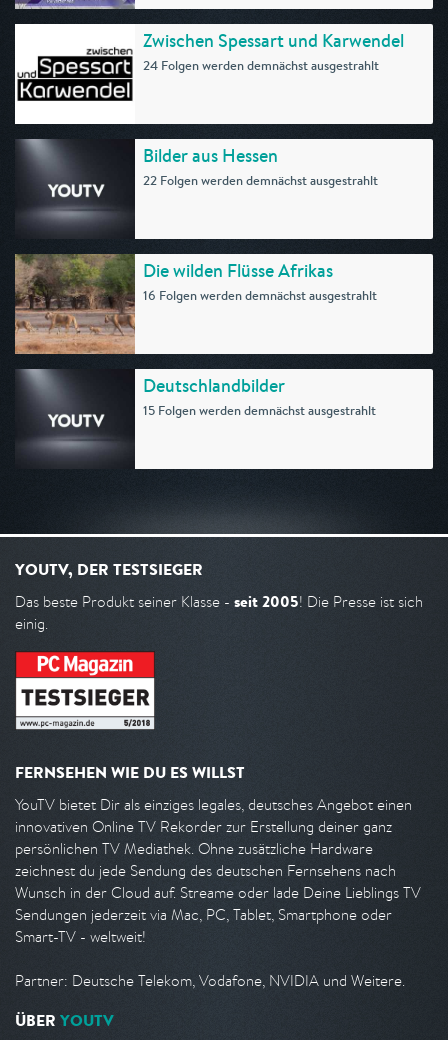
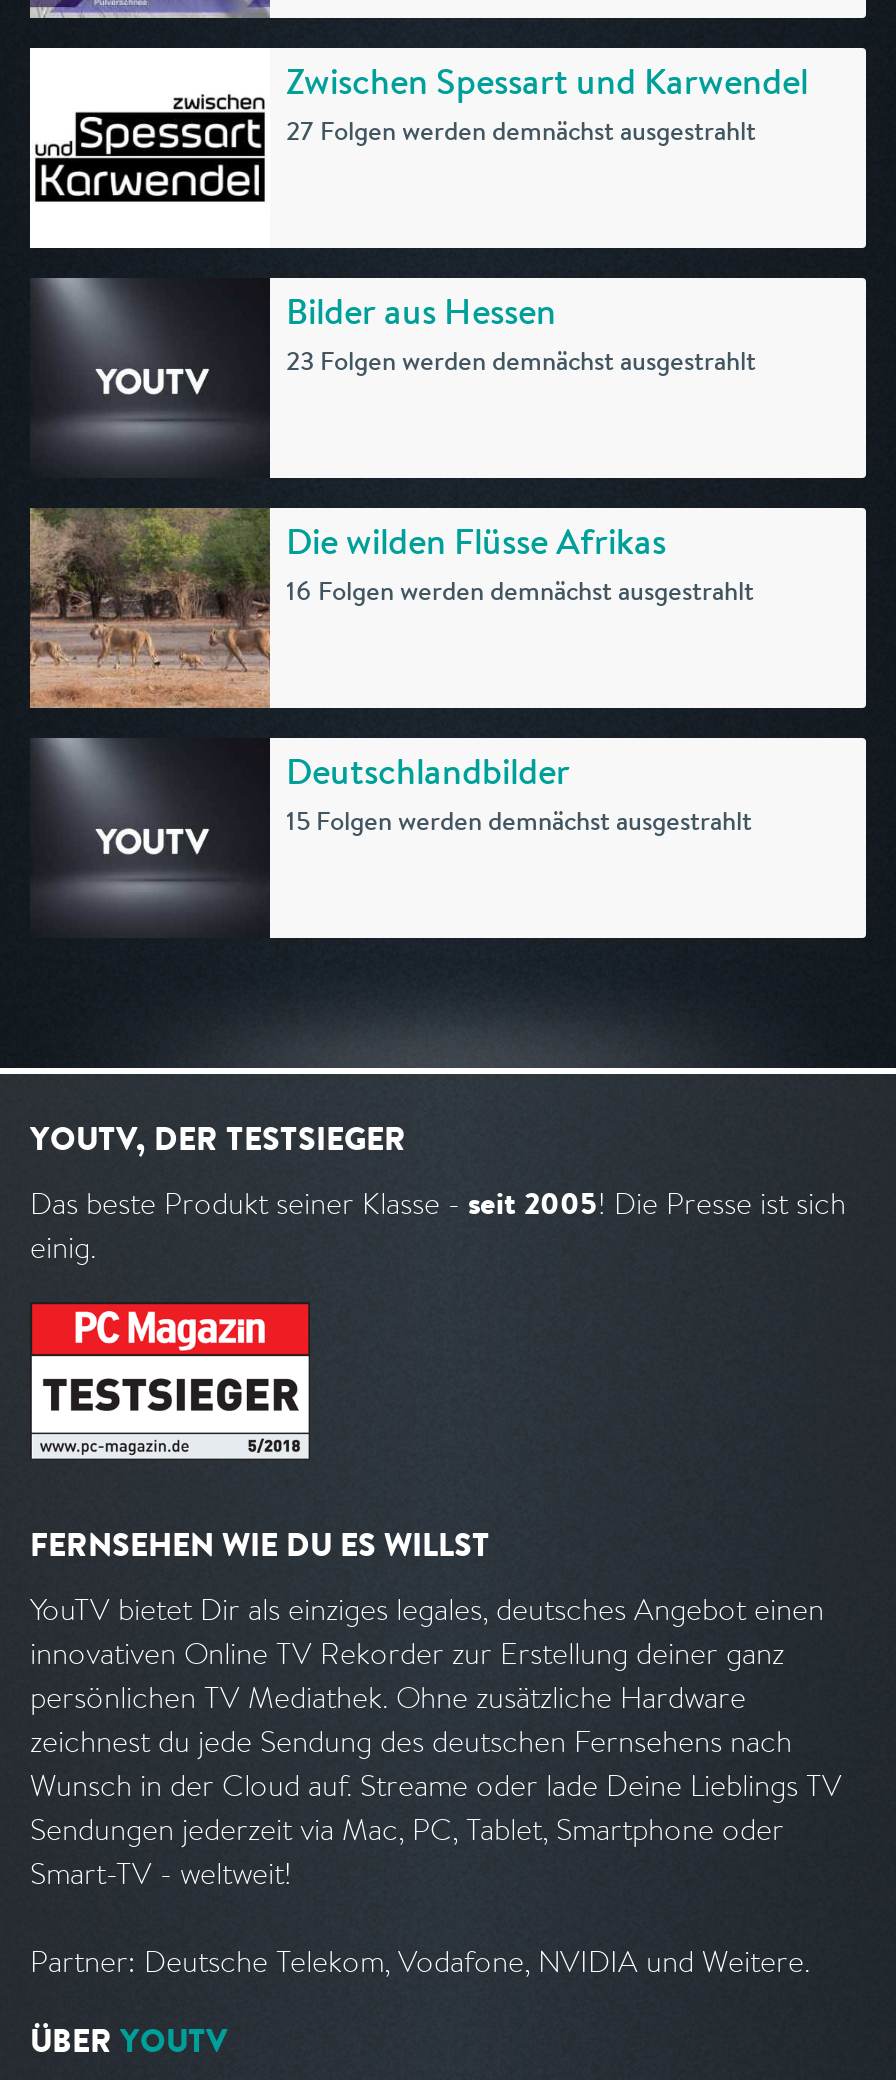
[143,57,379,74] 24 Folgen werden demnächst ausgestrahlt -> [286,114,756,148] 27 Folgen werden demnächst ausgestrahlt
[143,172,378,189] 22 Folgen werden demnächst ausgestrahlt -> [286,344,756,378] 23 Folgen werden demnächst ausgestrahlt

